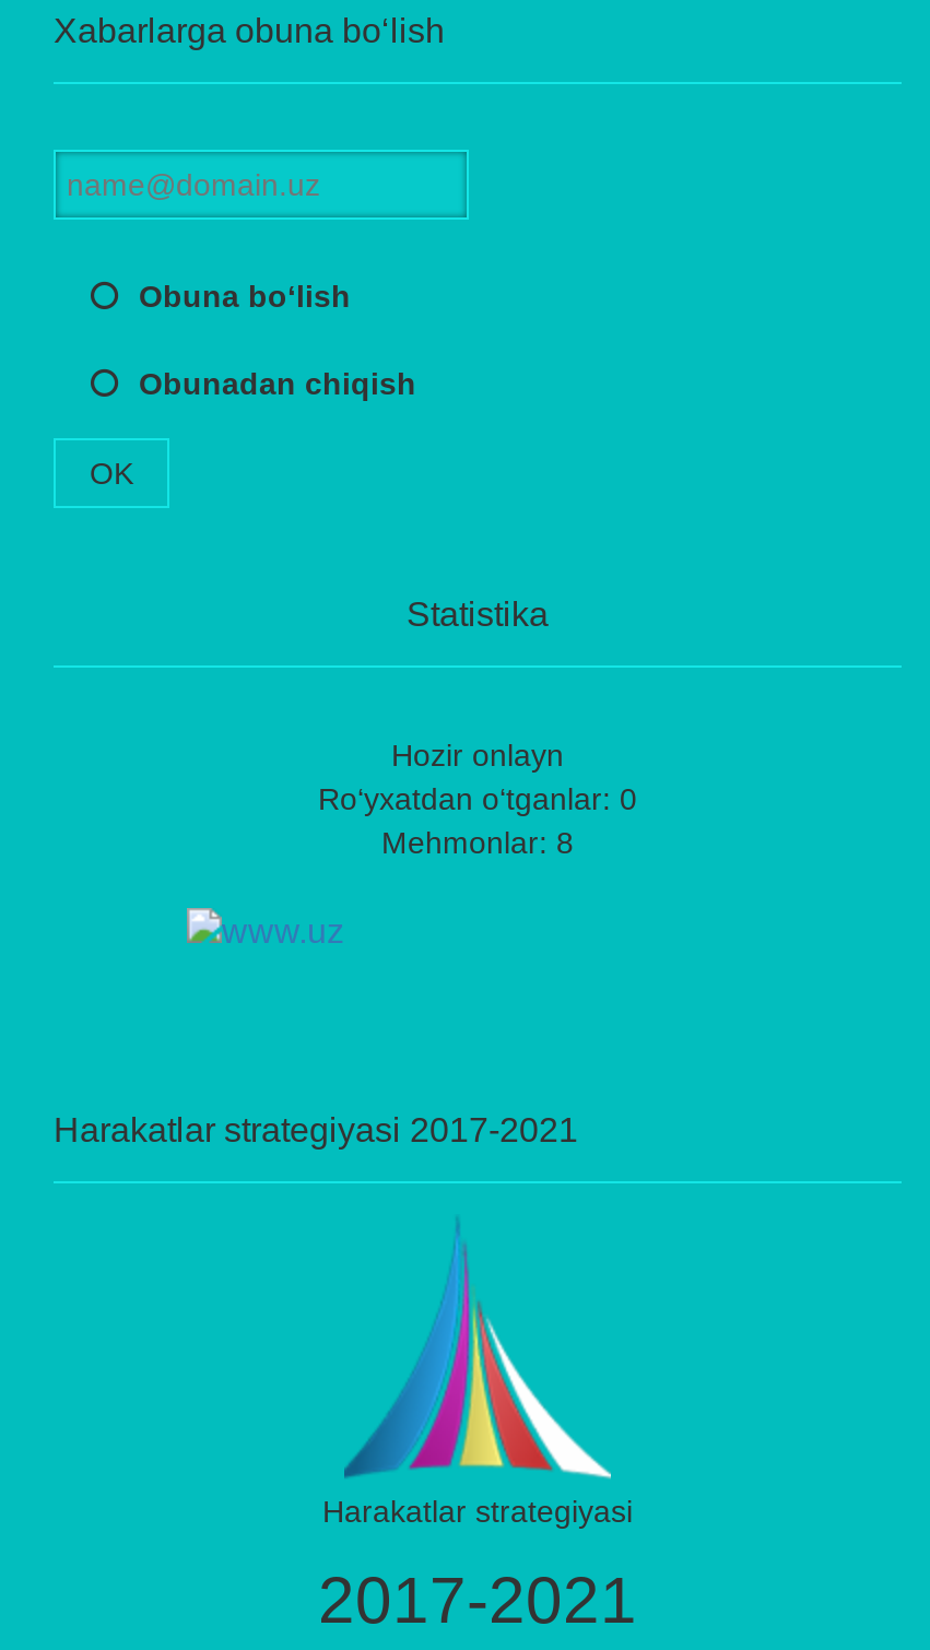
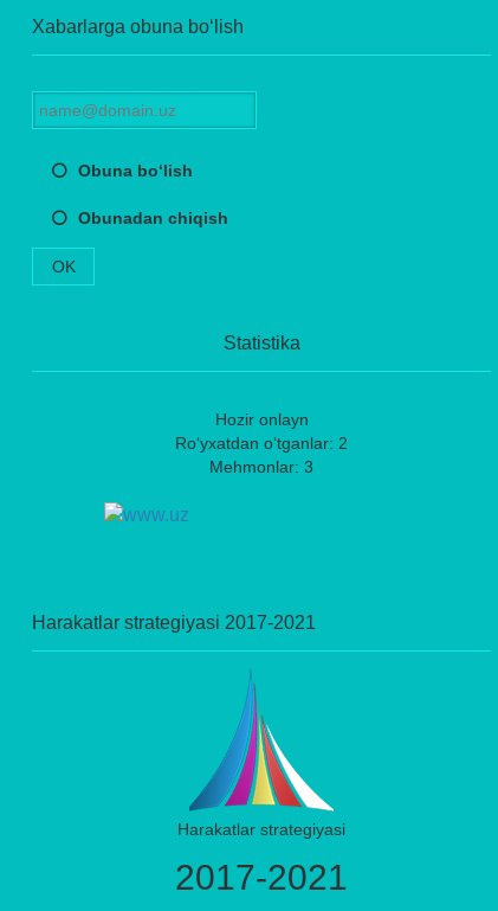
[318,780,637,815] Ro‘yxatdan o‘tganlar: 0 -> [175,433,348,452] Ro‘yxatdan o‘tganlar: 2
[381,824,574,859] Mehmonlar: 8 -> [209,457,313,476] Mehmonlar: 3

